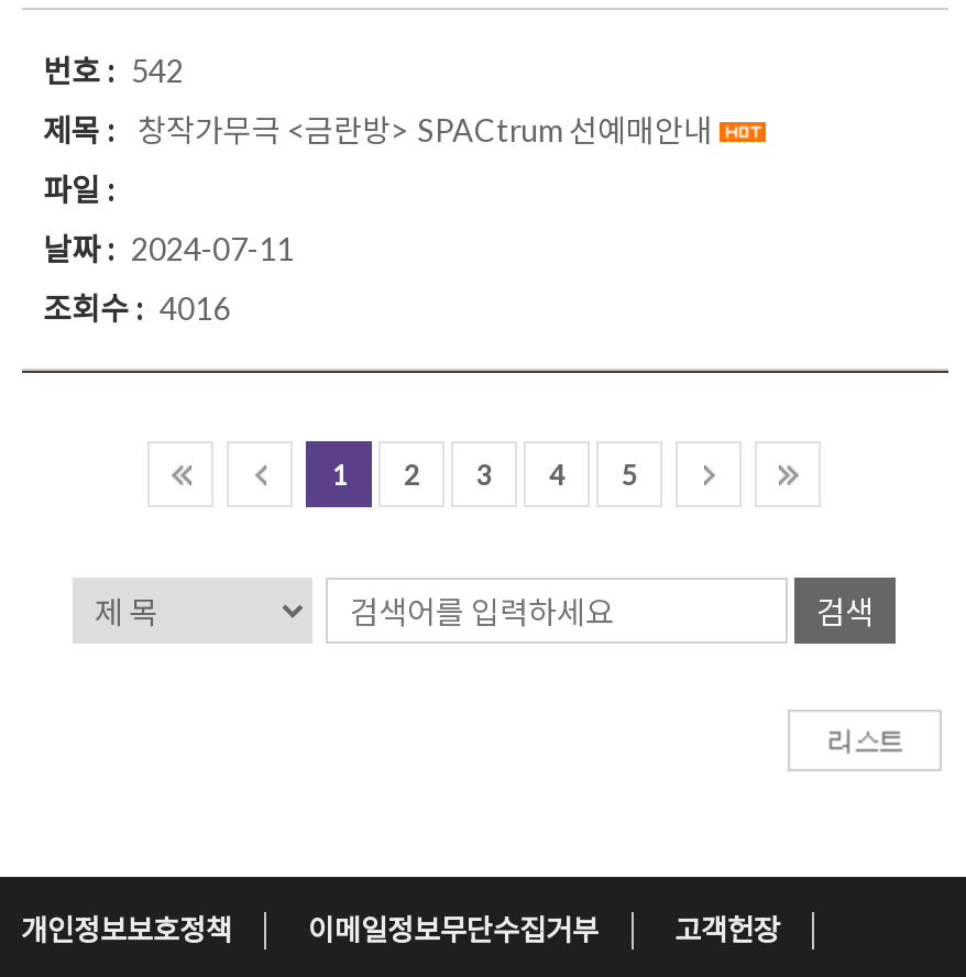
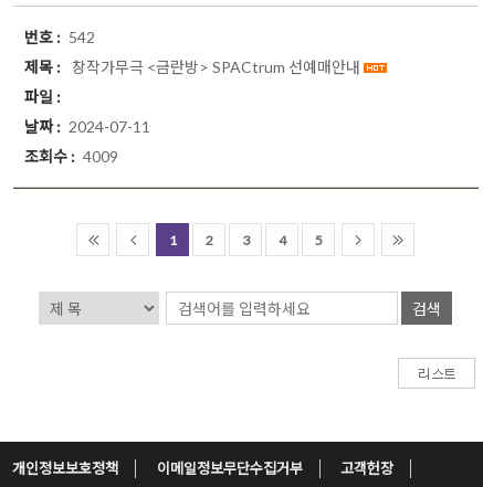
[160,289,230,327] 4016 -> [82,147,118,166] 4009

